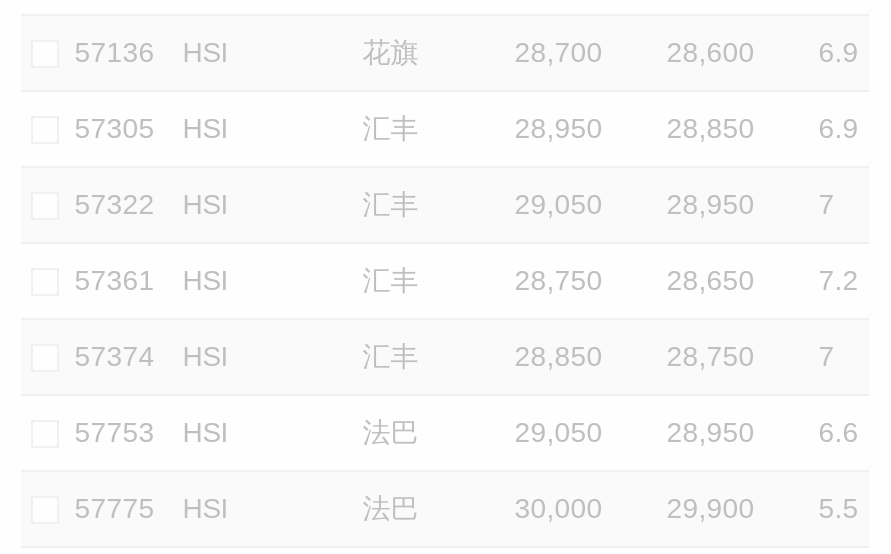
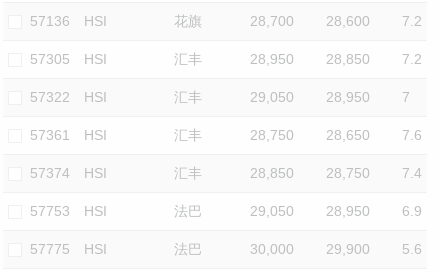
[515,36,859,68] 28,700 28,600 6.9 -> [250,13,422,29] 28,700 28,600 7.2
[515,112,859,144] 28,950 28,850 6.9 -> [250,51,422,67] 28,950 28,850 7.2
[515,264,859,296] 28,750 28,650 7.2 -> [250,127,422,143] 28,750 28,650 7.6
[515,340,835,372] 28,850 28,750 7 -> [250,165,422,181] 28,850 28,750 7.4
[515,416,859,448] 29,050 28,950 6.6 -> [250,203,422,219] 29,050 28,950 6.9
[515,492,859,524] 30,000 29,900 5.5 -> [250,241,422,257] 30,000 29,900 5.6

